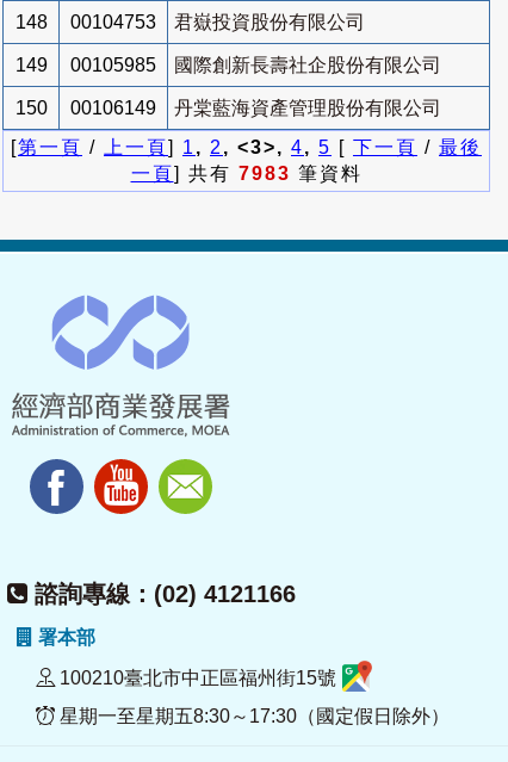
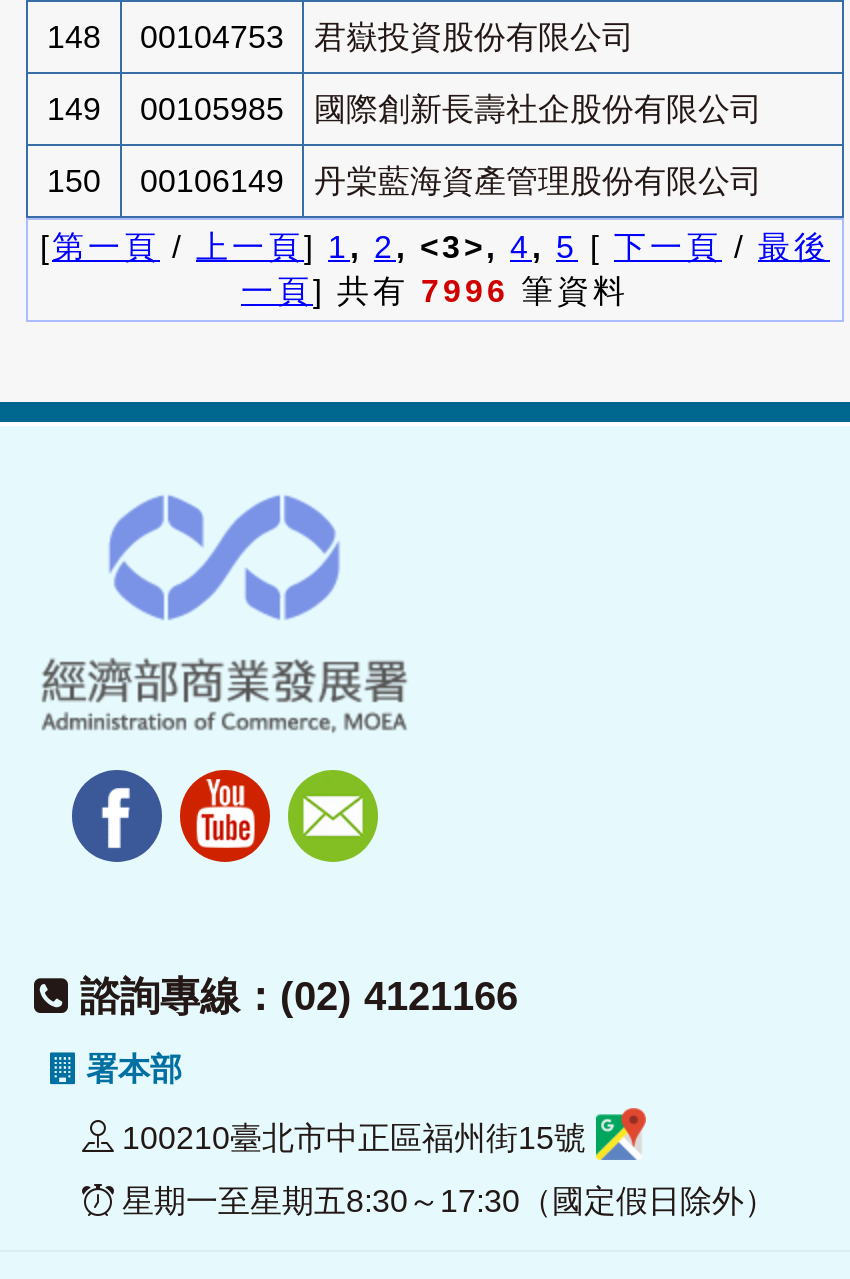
[131,163,362,184] 一頁] 共有7983筆資料 -> [241,274,629,308] 一頁] 共有7996筆資料

